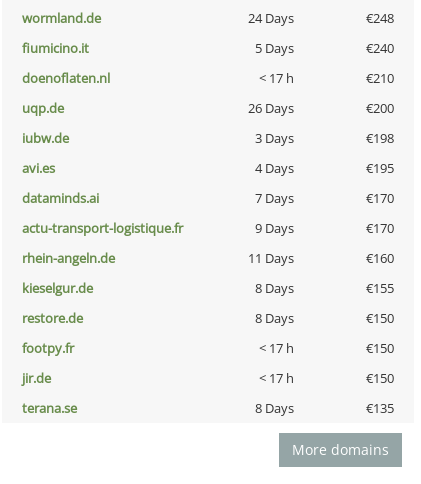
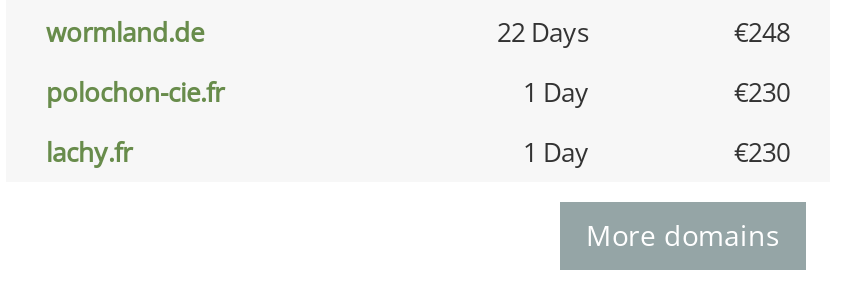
[247,9,293,27] 24 Days -> [497,14,589,50] 22 Days
[22,39,394,417] fiumicino.it | 5 Days | €240 | doenoflaten.nl | < 17 h | €210 | uqp.de | 26 Days | €200 | iubw.de | 3 Days | €198 | avi.es | 4 Days | €195 | dataminds.ai | 7 Days | €170 | actu-transport-logistique.fr | 9 Days | €170 | rhein-angeln.de | 11 Days | €160 | kieselgur.de | 8 Days | €155 | restore.de | 8 Days | €150 | footpy.fr | < 17 h | €150 | jir.de | < 17 h | €150 | terana.se | 8 Days | €135 -> [46,74,790,170] polochon-cie.fr | 1 Day | €230 | lachy.fr | 1 Day | €230

